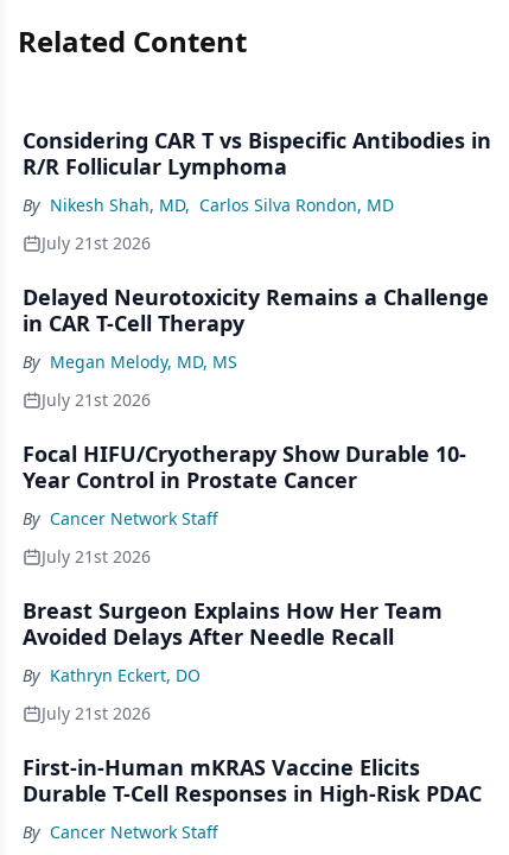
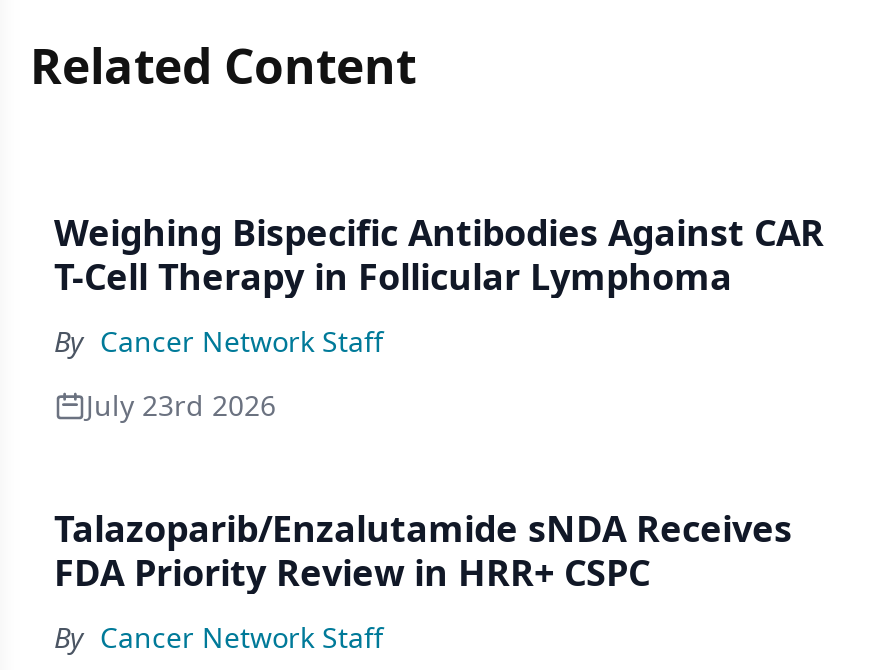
[23,126,491,494] Considering CAR T vs Bispecific Antibodies in | R/R Follicular Lymphoma | By Nikesh Shah, MD, Carlos Silva Rondon, MD | July 21st 2026 | Delayed Neurotoxicity Remains a Challenge | in CAR T-Cell Therapy | By Megan Melody, MD, MS | July 21st 2026 | Focal HIFU/Cryotherapy Show Durable 10- | Year Control in Prostate Cancer -> [54,208,824,300] Weighing Bispecific Antibodies Against CAR | T-Cell Therapy in Follicular Lymphoma
[23,545,482,807] July 21st 2026 | Breast Surgeon Explains How Her Team | Avoided Delays After Needle Recall | By Kathryn Eckert, DO | July 21st 2026 | First-in-Human mKRAS Vaccine Elicits | Durable T-Cell Responses in High-Risk PDAC -> [54,386,792,596] July 23rd 2026 | Talazoparib/Enzalutamide sNDA Receives | FDA Priority Review in HRR+ CSPC

